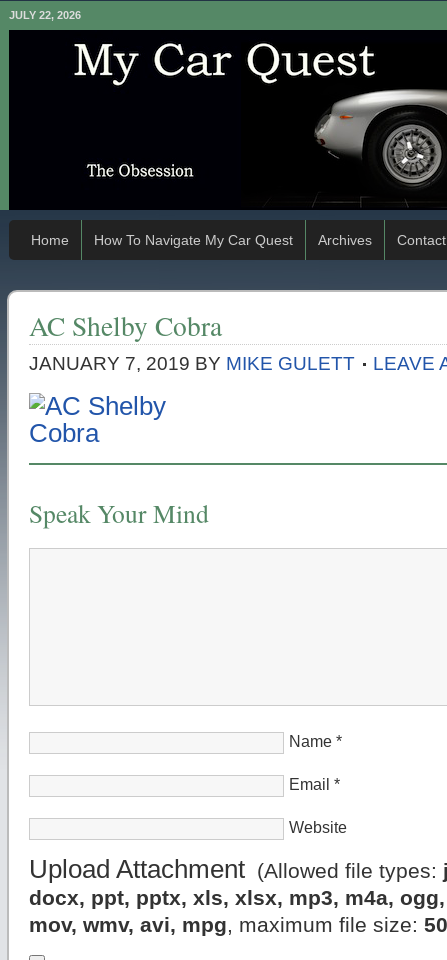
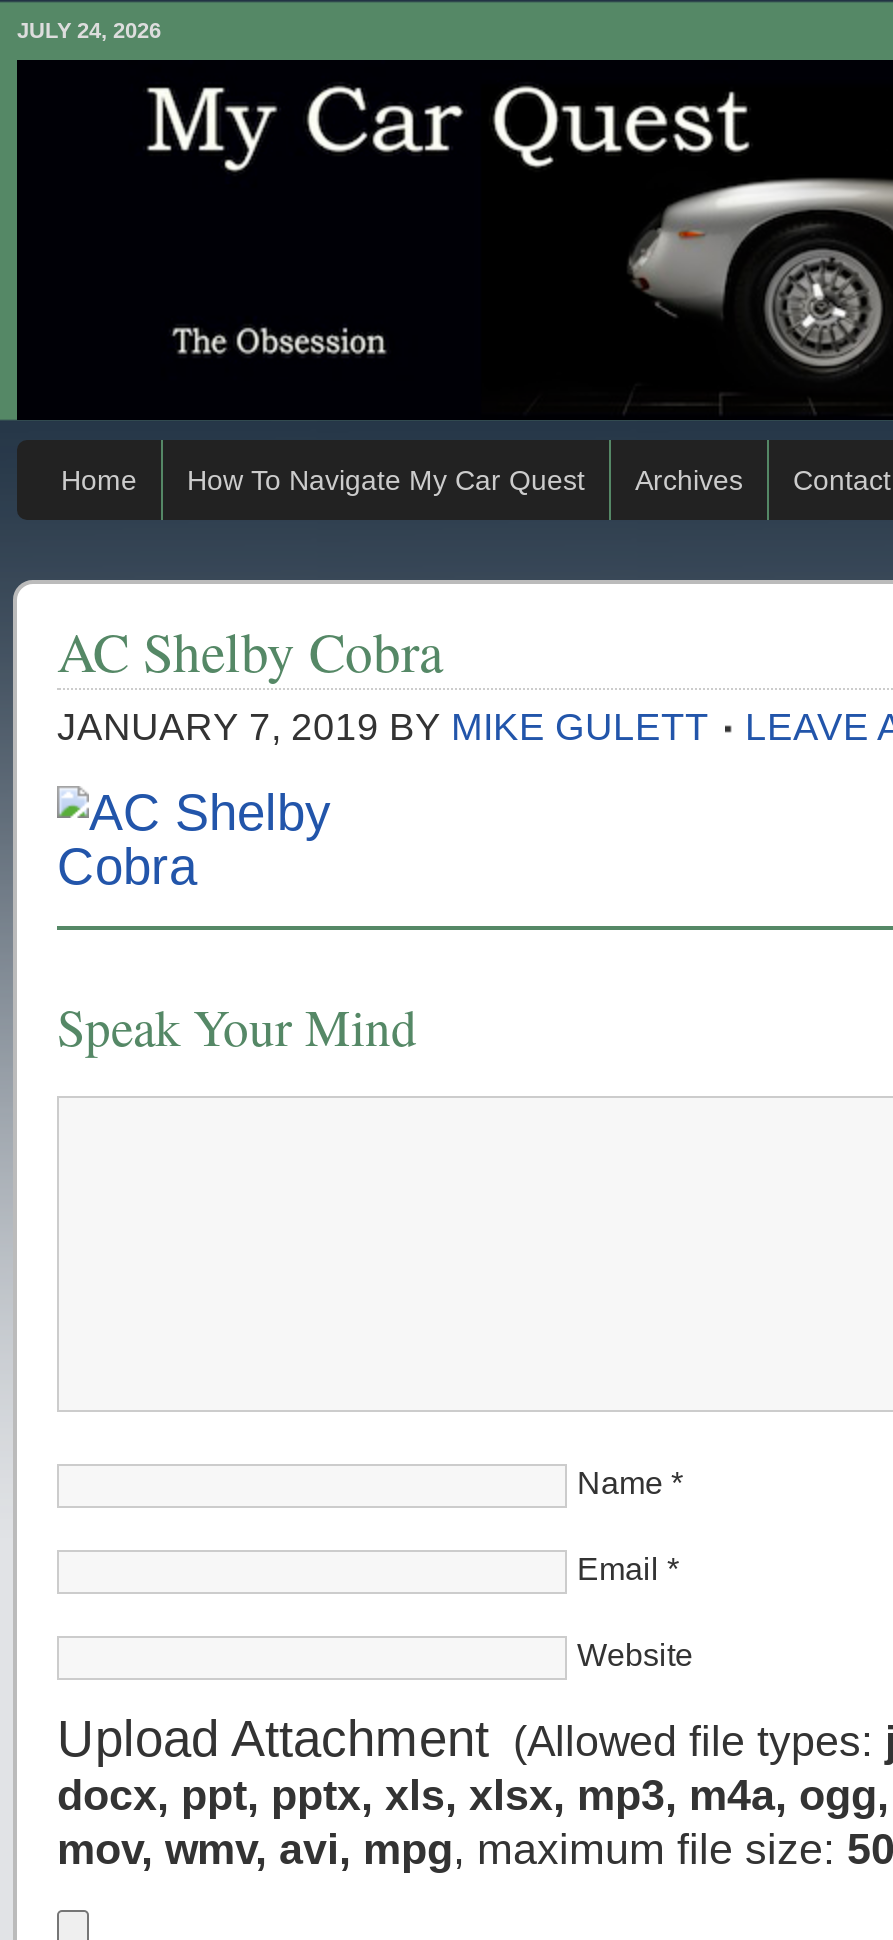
[9,9,81,21] JULY 22, 2026 -> [17,18,161,42] JULY 24, 2026

